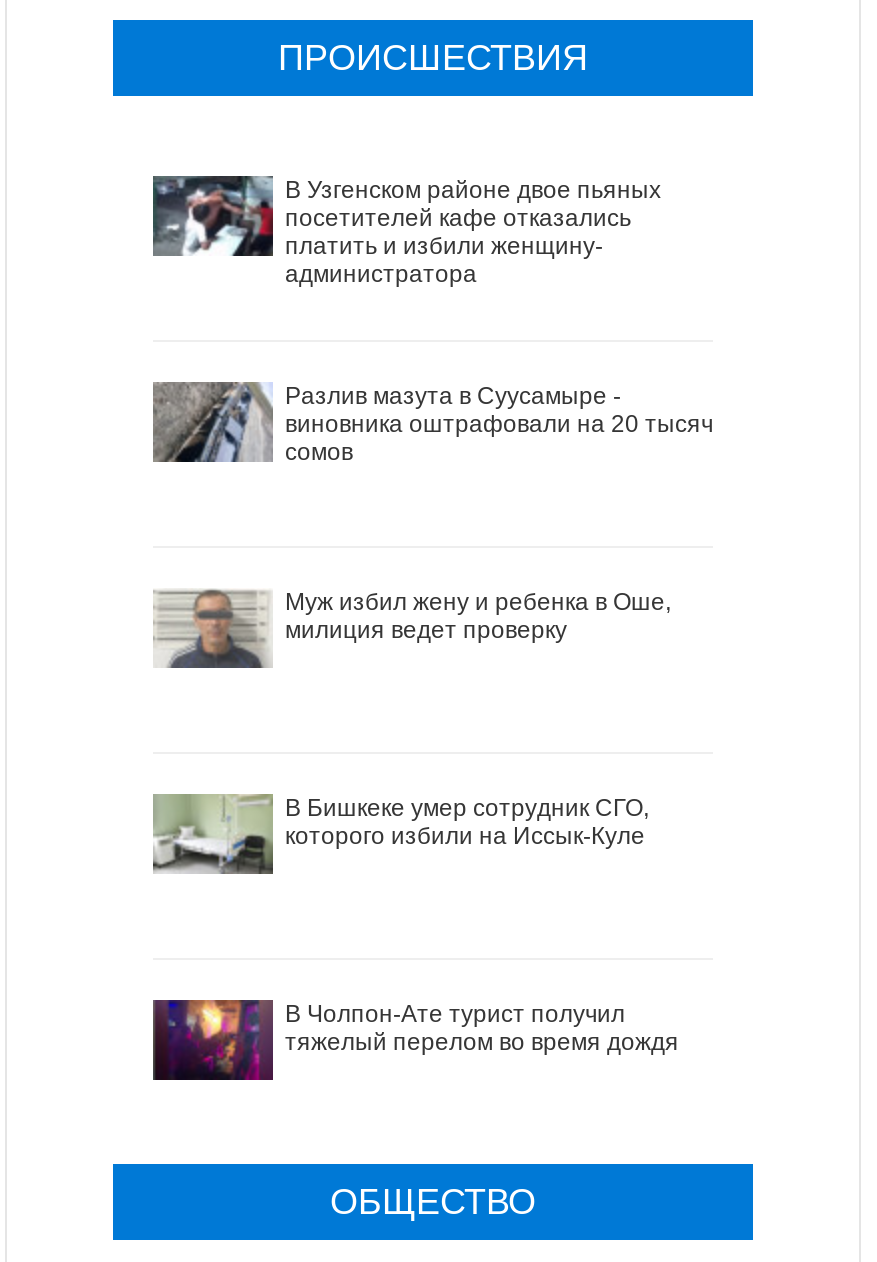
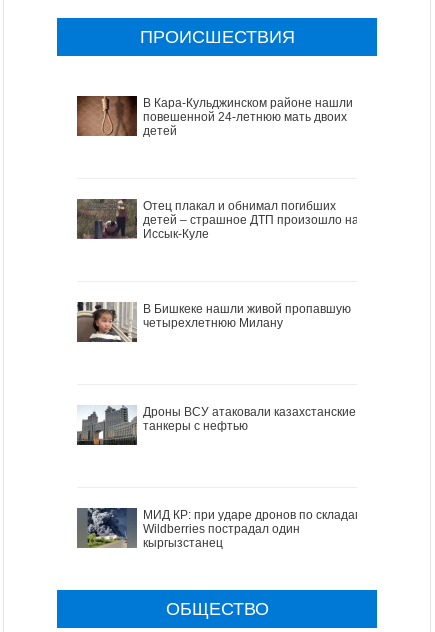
[153,176,661,288] [image] | В Узгенском районе двое пьяных | посетителей кафе отказались | платить и избили женщину- | администратора -> [77,96,353,138] [image] | В Кара-Кульджинском районе нашли | повешенной 24-летнюю мать двоих | детей
[153,382,713,466] [image] | Разлив мазута в Суусамыре - | виновника оштрафовали на 20 тысяч | сомов -> [78,199,359,241] [image] | Отец плакал и обнимал погибших | детей – страшное ДТП произошло на | Иссык-Куле
[153,588,671,668] [image] | Муж избил жену и ребенка в Оше, | милиция ведет проверку -> [76,301,351,343] [image] | В Бишкеке нашли живой пропавшую | четырехлетнюю Милану
[153,794,649,874] [image] | В Бишкеке умер сотрудник СГО, | которого избили на Иссык-Куле -> [77,405,356,446] [image] | Дроны ВСУ атаковали казахстанские | танкеры с нефтью
[155,998,679,1082] [image] | В Чолпон-Ате турист получил | тяжелый перелом во время дождя -> [77,507,363,550] [image] | МИД КР: при ударе дронов по складам | Wildberries пострадал один | кыргызстанец

